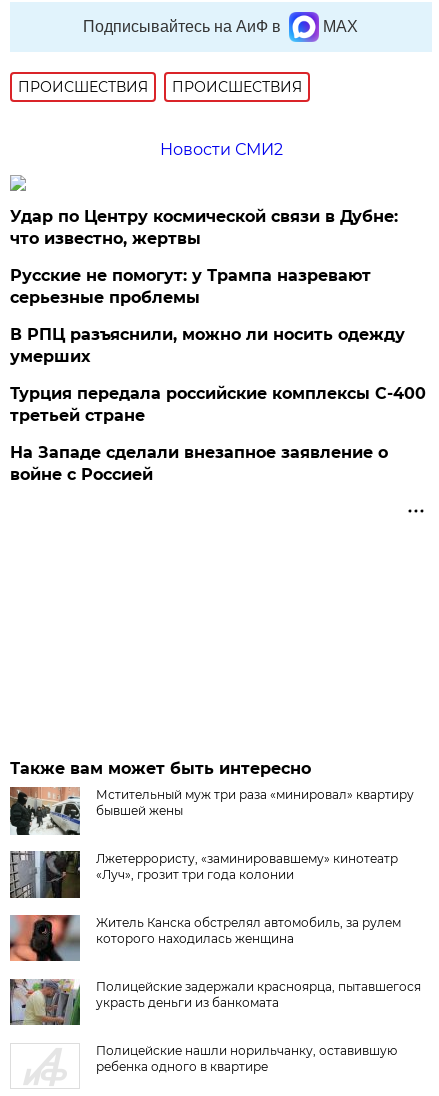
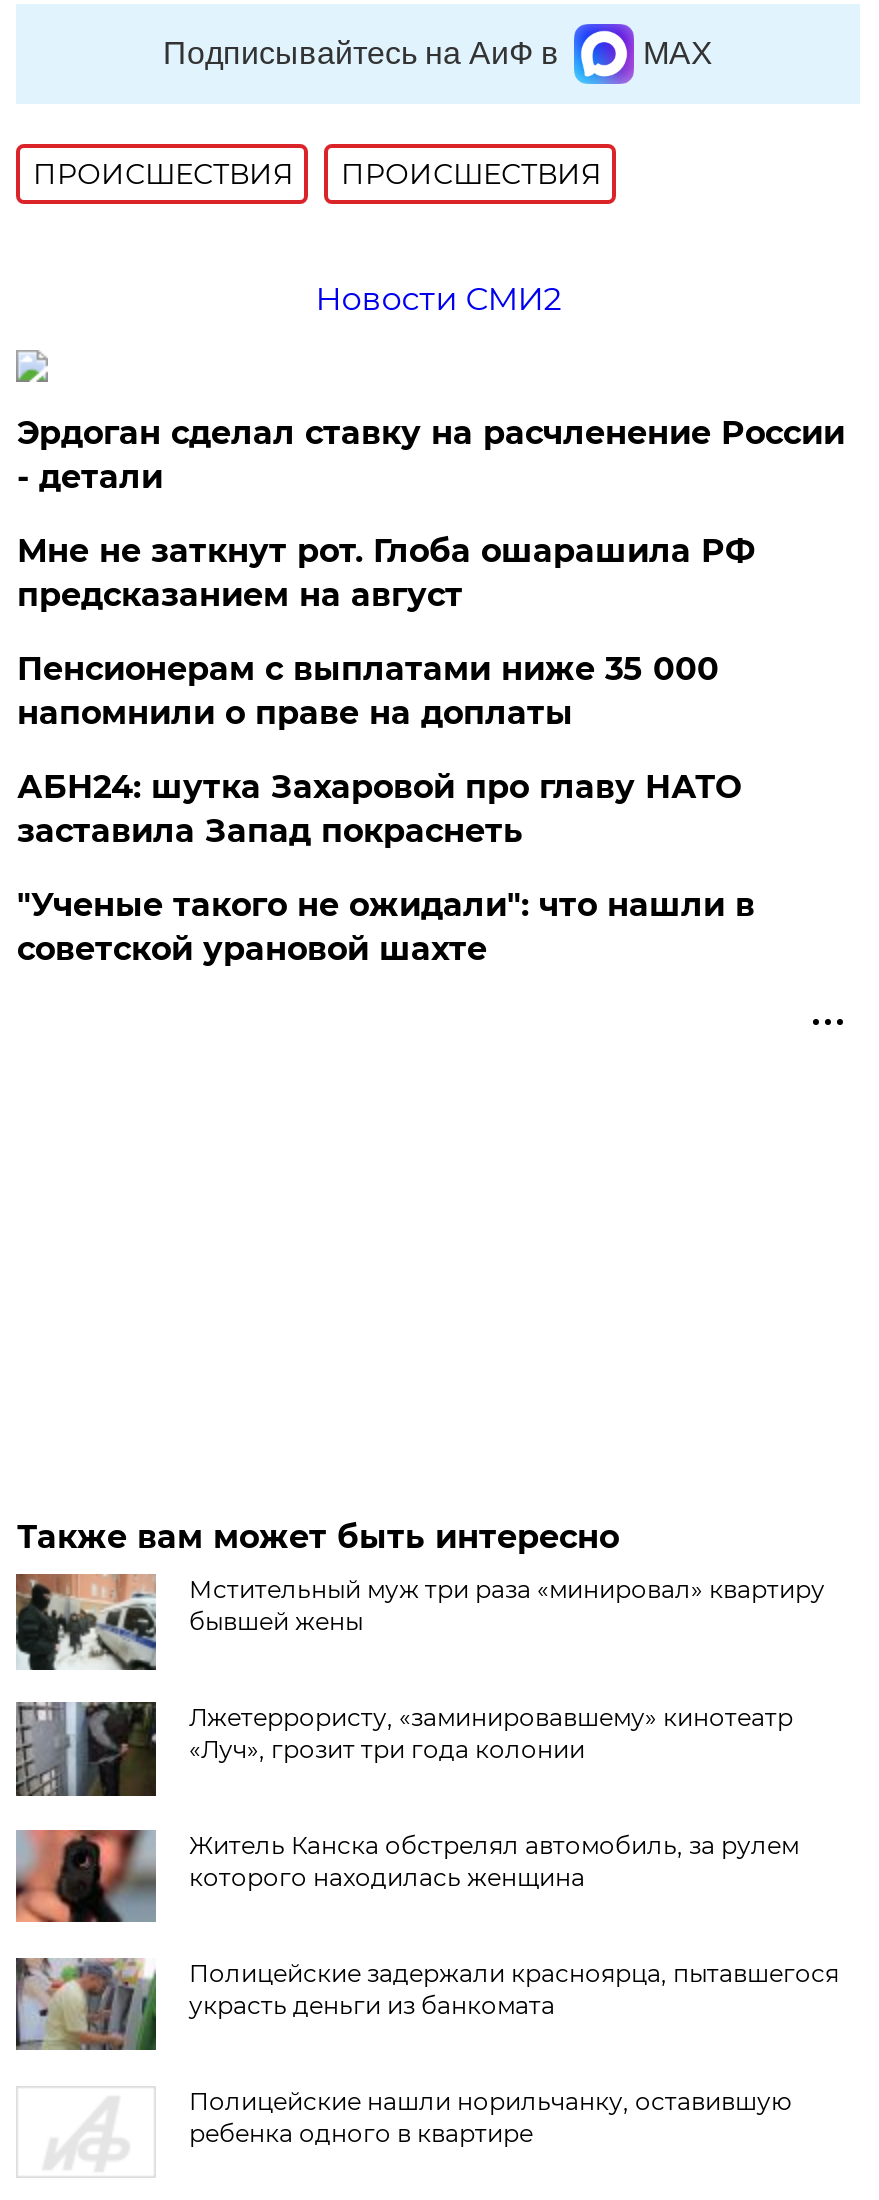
[10,207,398,248] Удар по Центру космической связи в Дубне: | что известно, жертвы -> [17,414,845,496] Эрдоган сделал ставку на расчленение России | - детали
[10,266,371,307] Русские не помогут: у Трампа назревают | серьезные проблемы -> [17,532,755,614] Мне не заткнут рот. Глоба ошарашила РФ | предсказанием на август
[10,325,405,366] В РПЦ разъяснили, можно ли носить одежду | умерших -> [17,650,719,732] Пенсионерам с выплатами ниже 35 000 | напомнили о праве на доплаты
[10,384,426,425] Турция передала российские комплексы С-400 | третьей стране -> [17,768,741,850] АБН24: шутка Захаровой про главу НАТО | заставила Запад покраснеть
[10,443,388,484] На Западе сделали внезапное заявление о | войне с Россией -> [17,886,755,968] "Ученые такого не ожидали": что нашли в | советской урановой шахте

